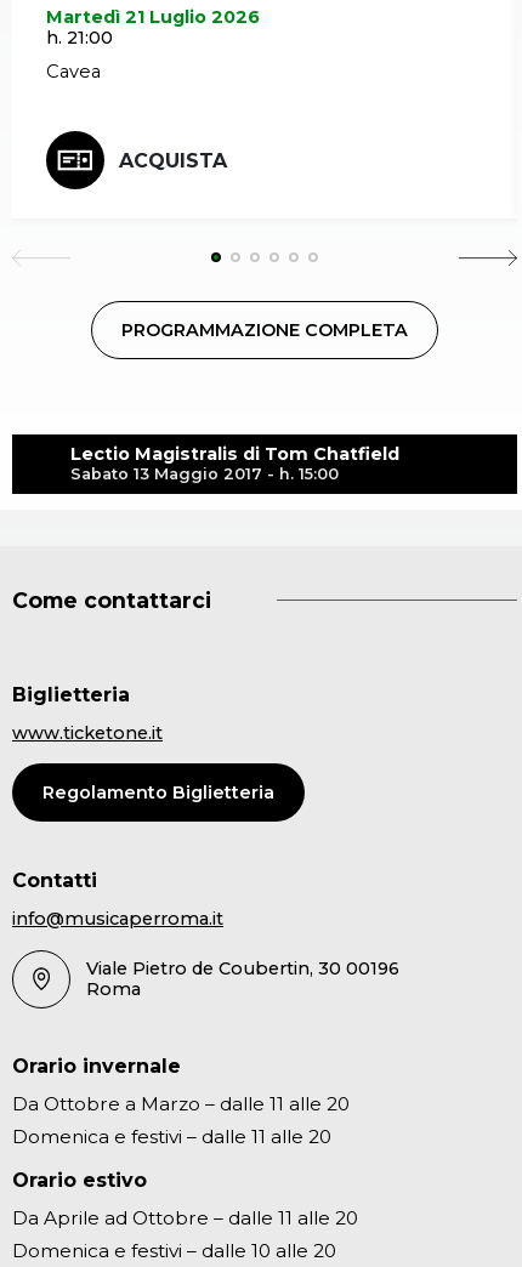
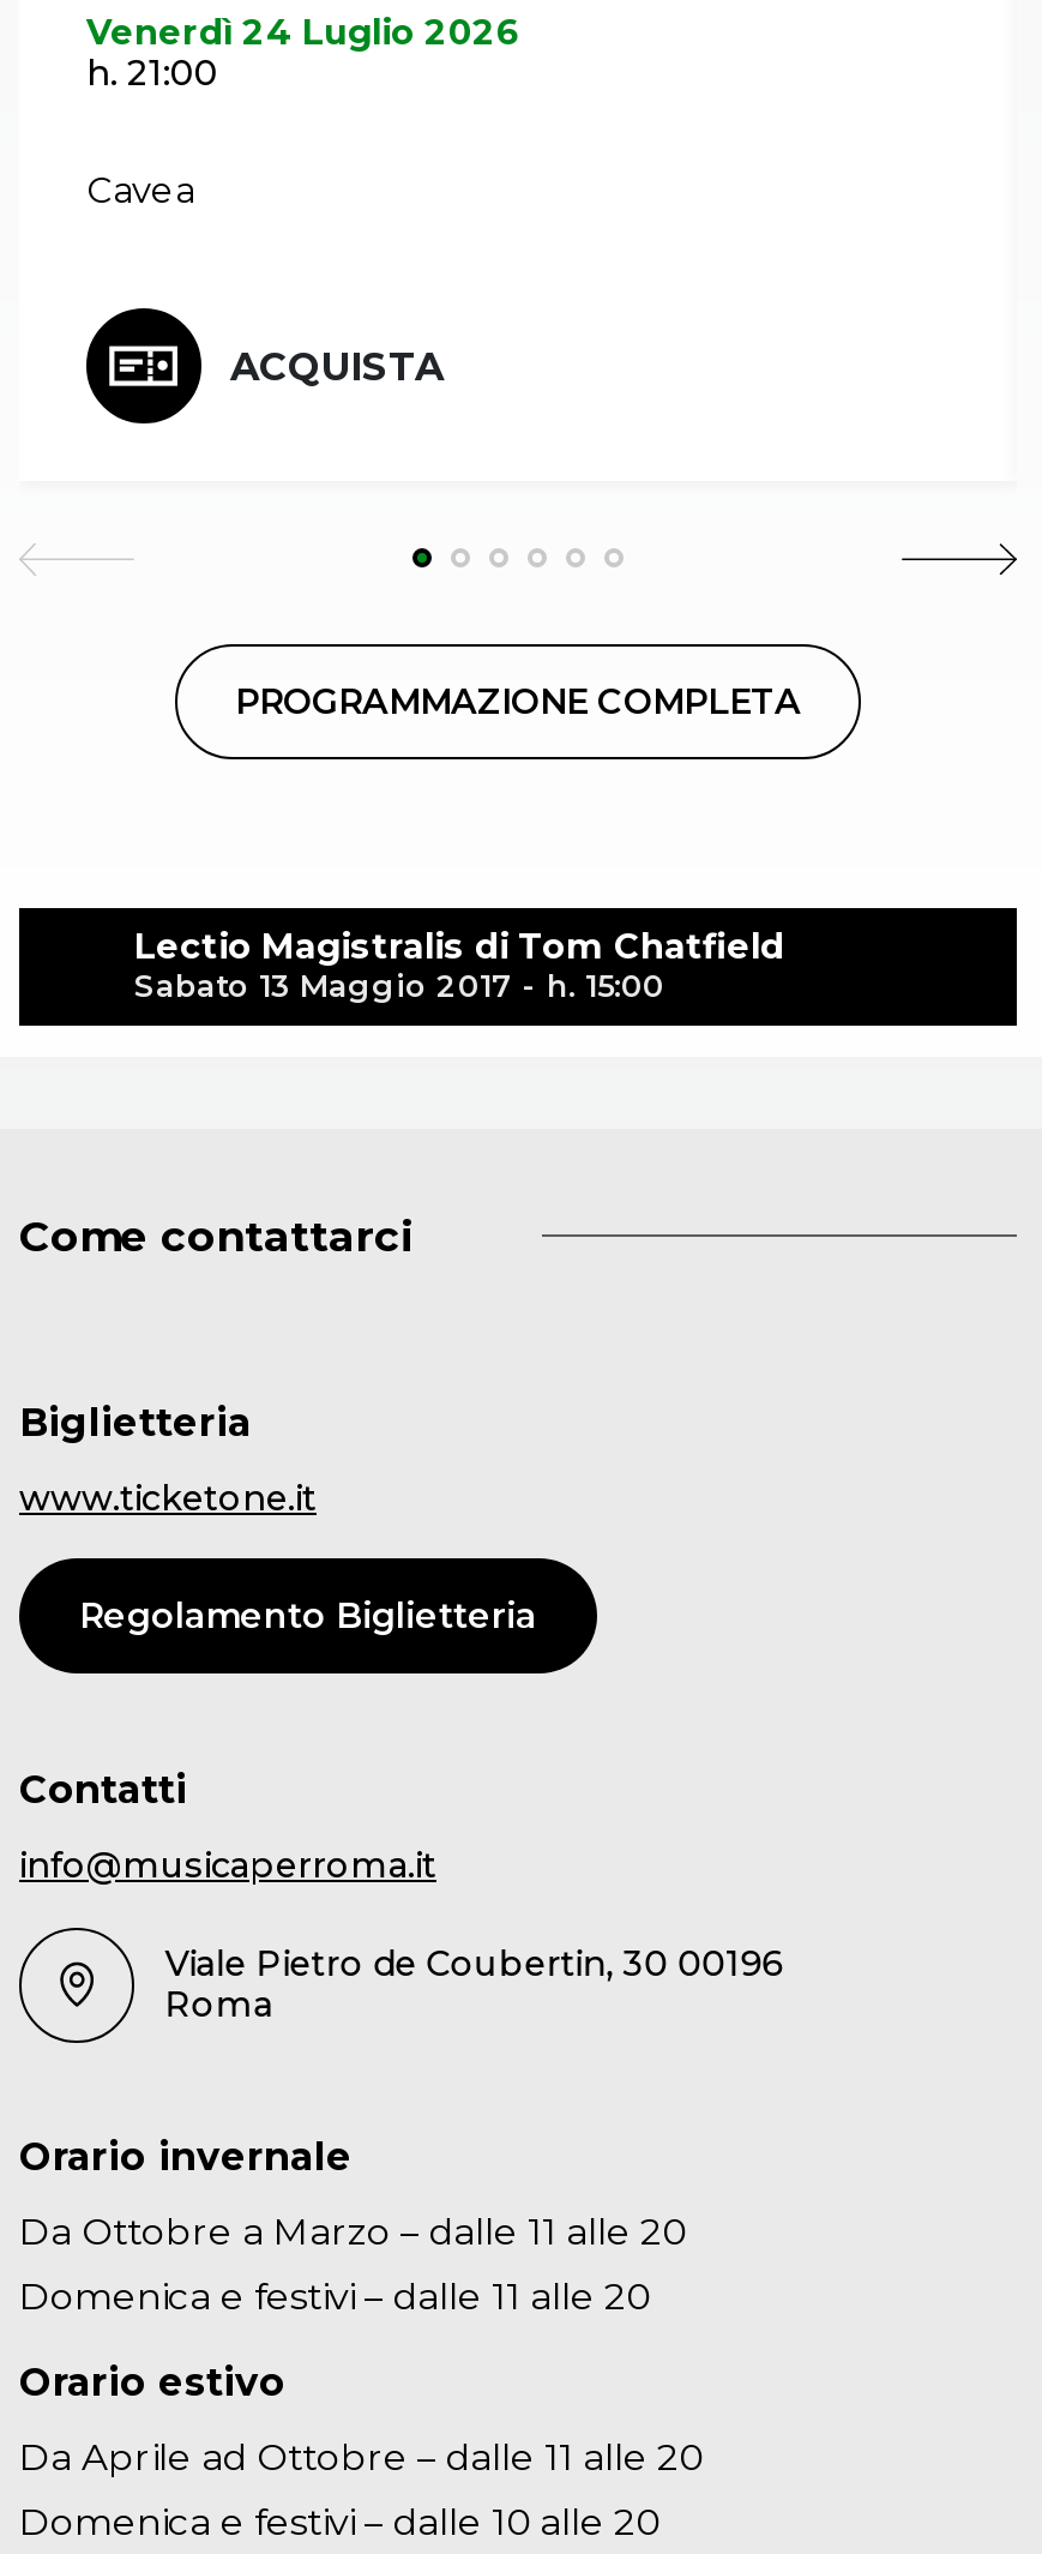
[46,6,260,28] Martedì 21 Luglio 2026 -> [86,11,520,54] Venerdì 24 Luglio 2026

